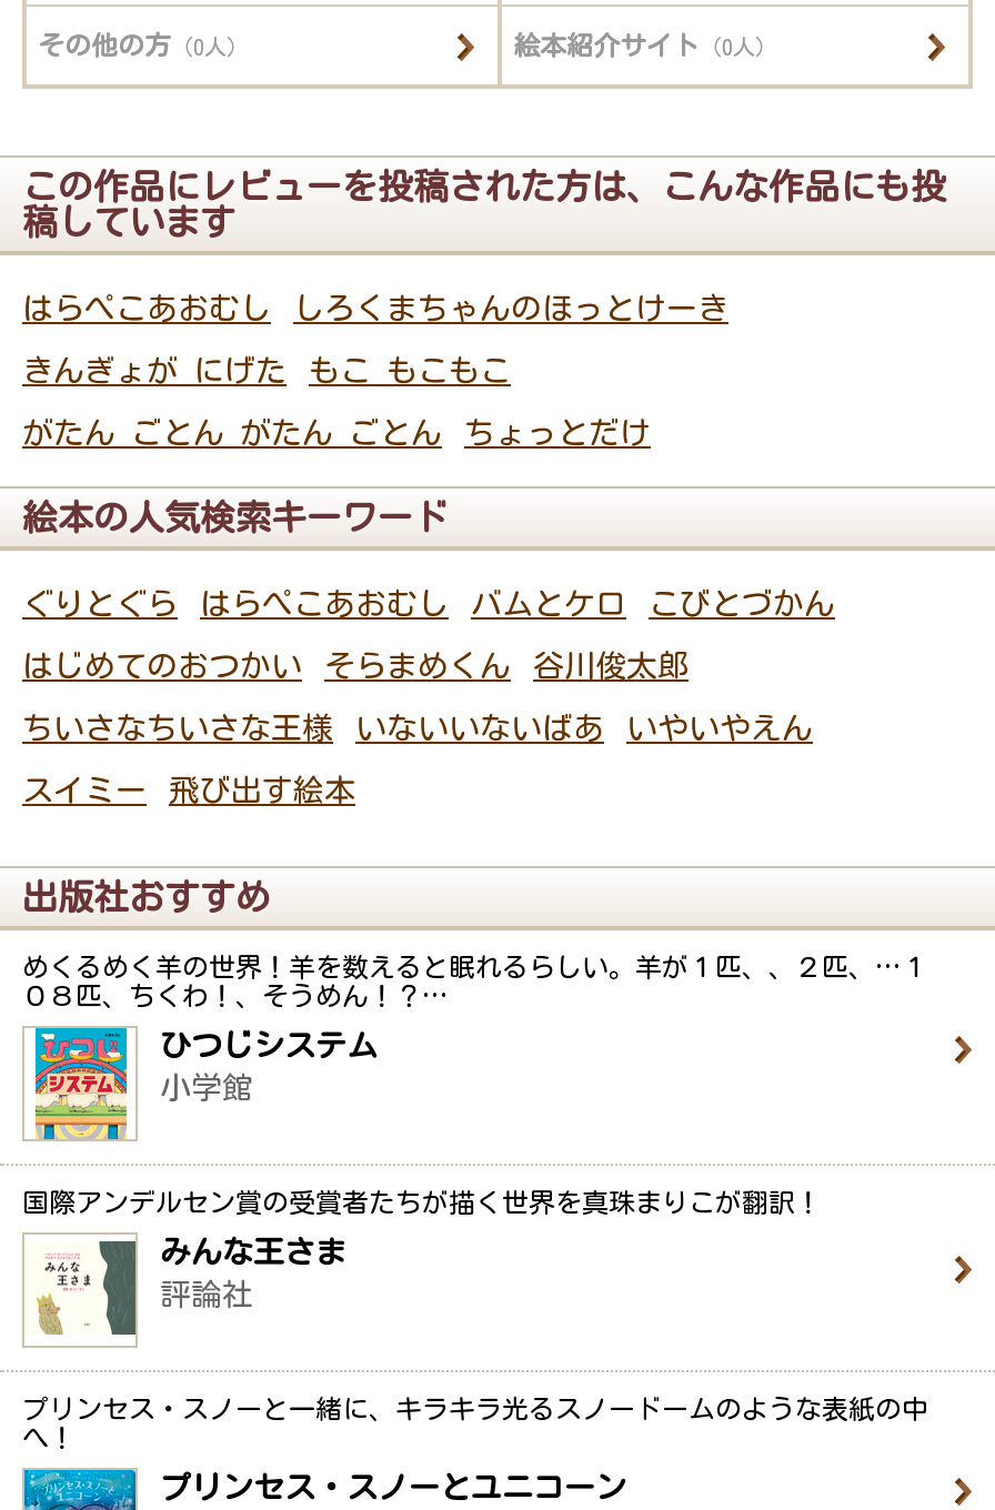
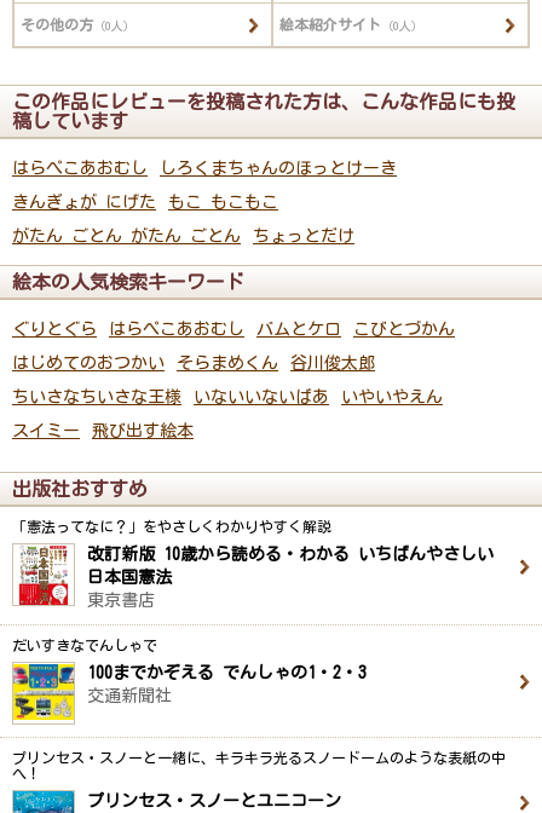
[22,952,928,1007] めくるめく羊の世界！羊を数えると眠れるらしい。羊が１匹、、２匹、…１ | ０８匹、ちくわ！、そうめん！？… -> [12,518,331,533] 「憲法ってなに？」をやさしくわかりやすく解説
[20,1024,378,1144] [image] | ひつじシステム | 小学館 -> [16,545,494,612] [image] | 改訂新版 10歳から読める・わかる いちばんやさしい | 日本国憲法 | 東京書店
[22,1187,822,1214] 国際アンデルセン賞の受賞者たちが描く世界を真珠まりこが翻訳！ -> [12,637,157,651] だいすきなでんしゃで
[24,1235,346,1339] [image] | みんな王さま | 評論社 -> [12,664,367,721] [image] | 100までかぞえる でんしゃの1・2・3 | 交通新聞社

